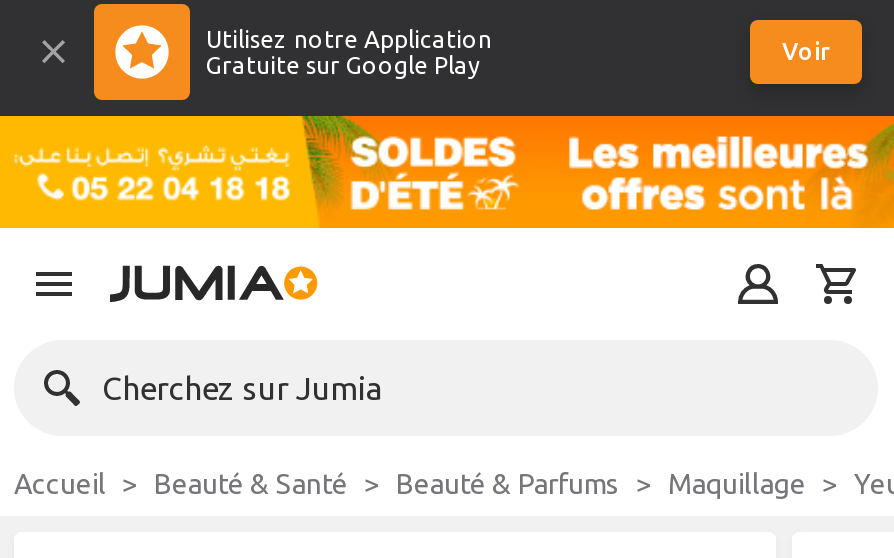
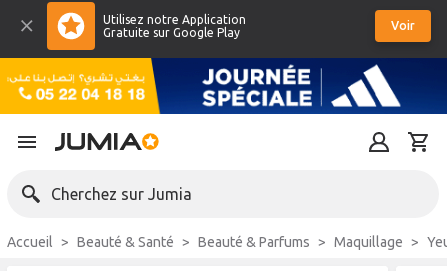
[304,114,888,230] [image] -> [151,58,444,115] [image]

